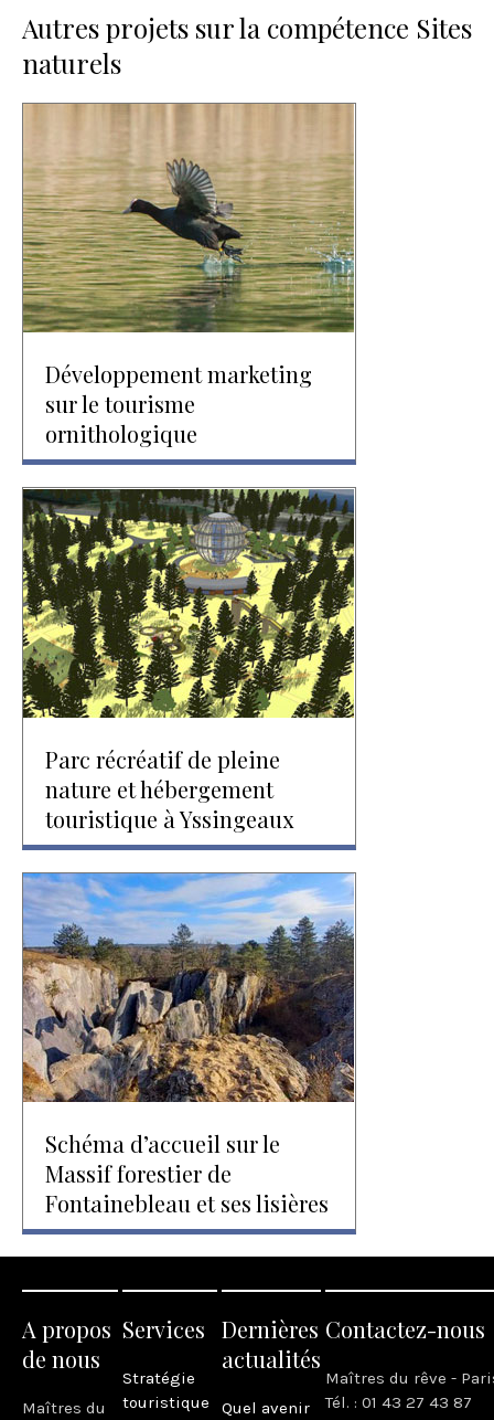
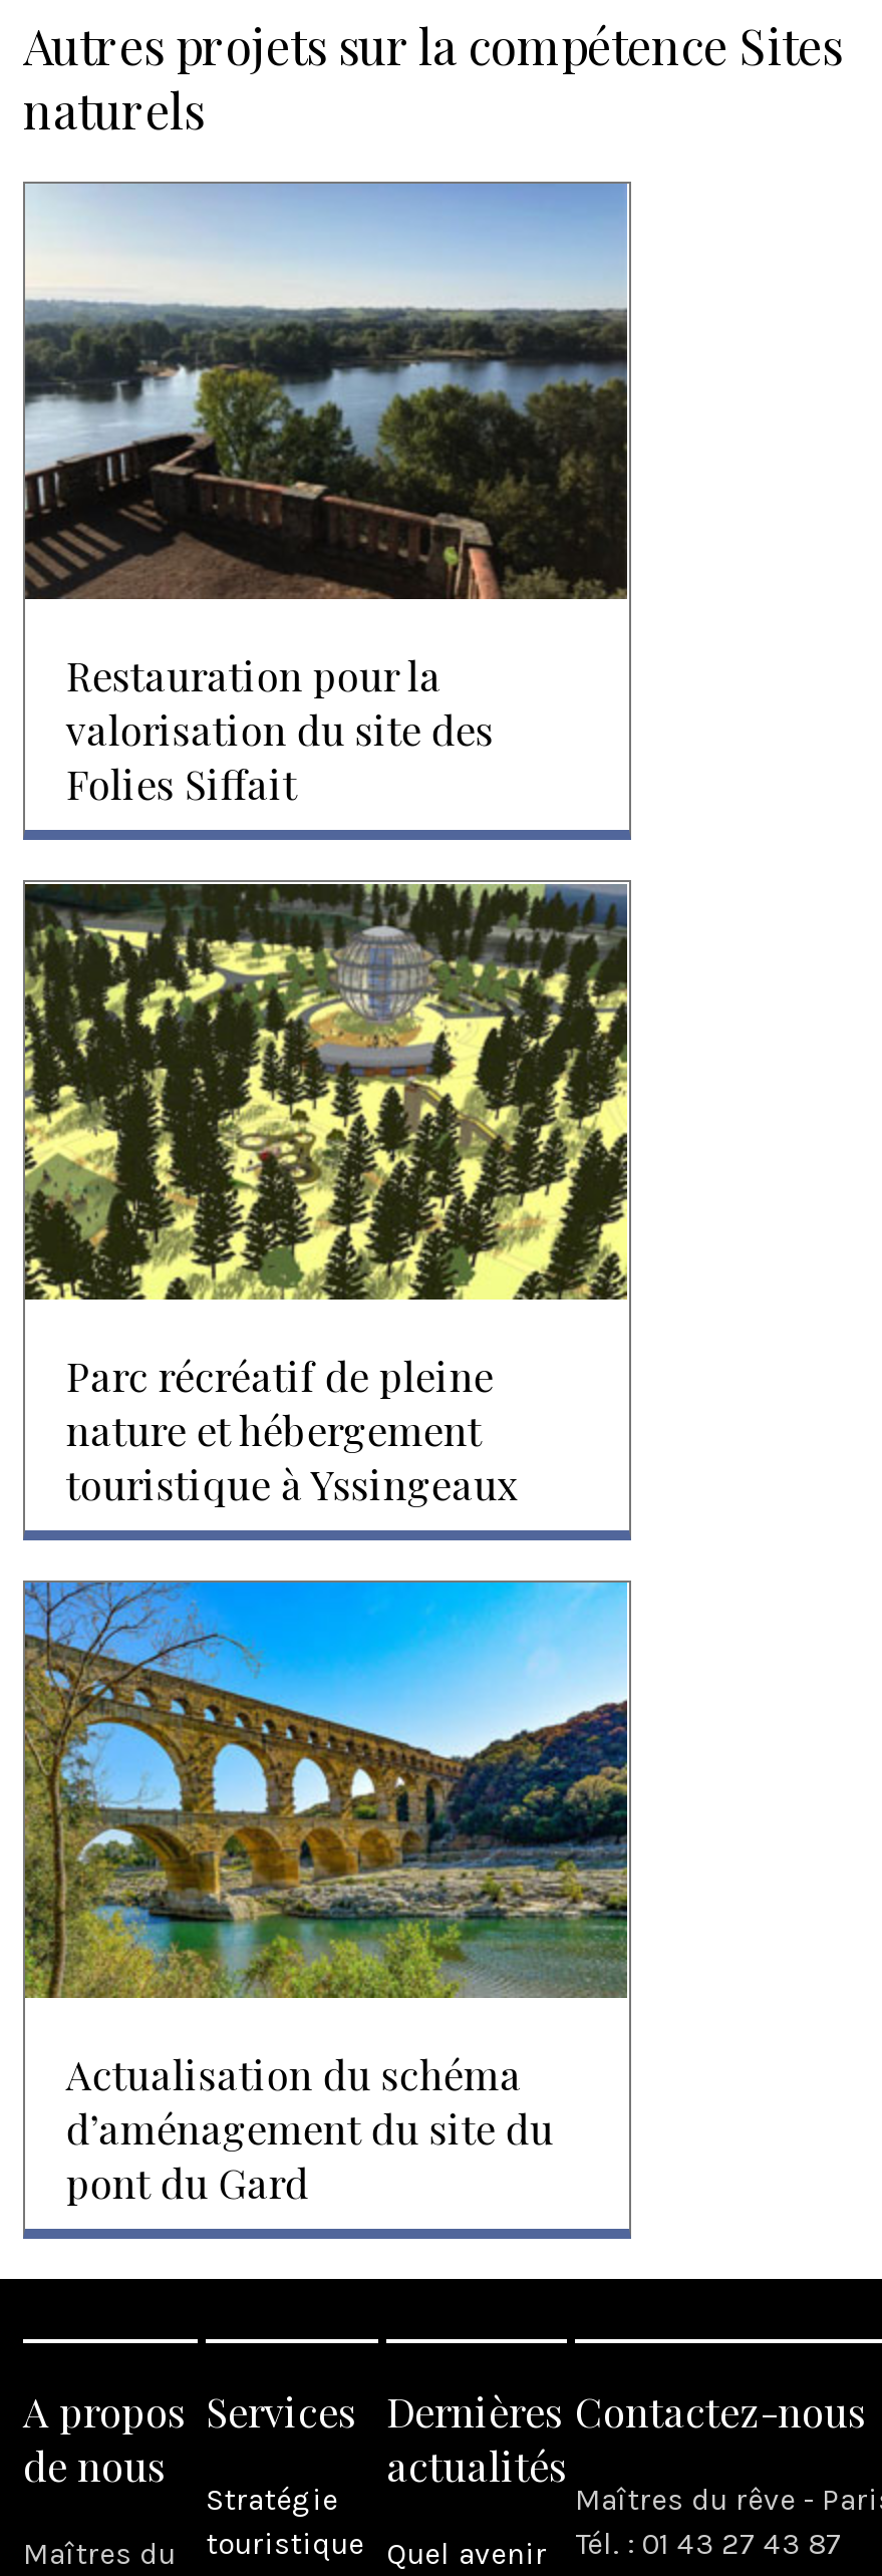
[22,103,354,449] [image] | Développement marketing | sur le tourisme | ornithologique -> [23,182,629,810] [image] | Restauration pour la | valorisation du site des | Folies Siffait
[22,872,354,1218] [image] | Schéma d’accueil sur le | Massif forestier de | Fontainebleau et ses lisières -> [23,1581,627,2209] [image] | Actualisation du schéma | d’aménagement du site du | pont du Gard

